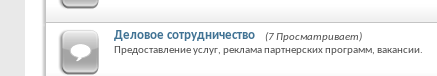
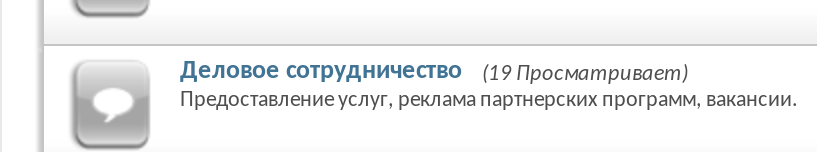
[265,32,362,43] (7 Просматривает) -> [482,64,688,86] (19 Просматривает)

